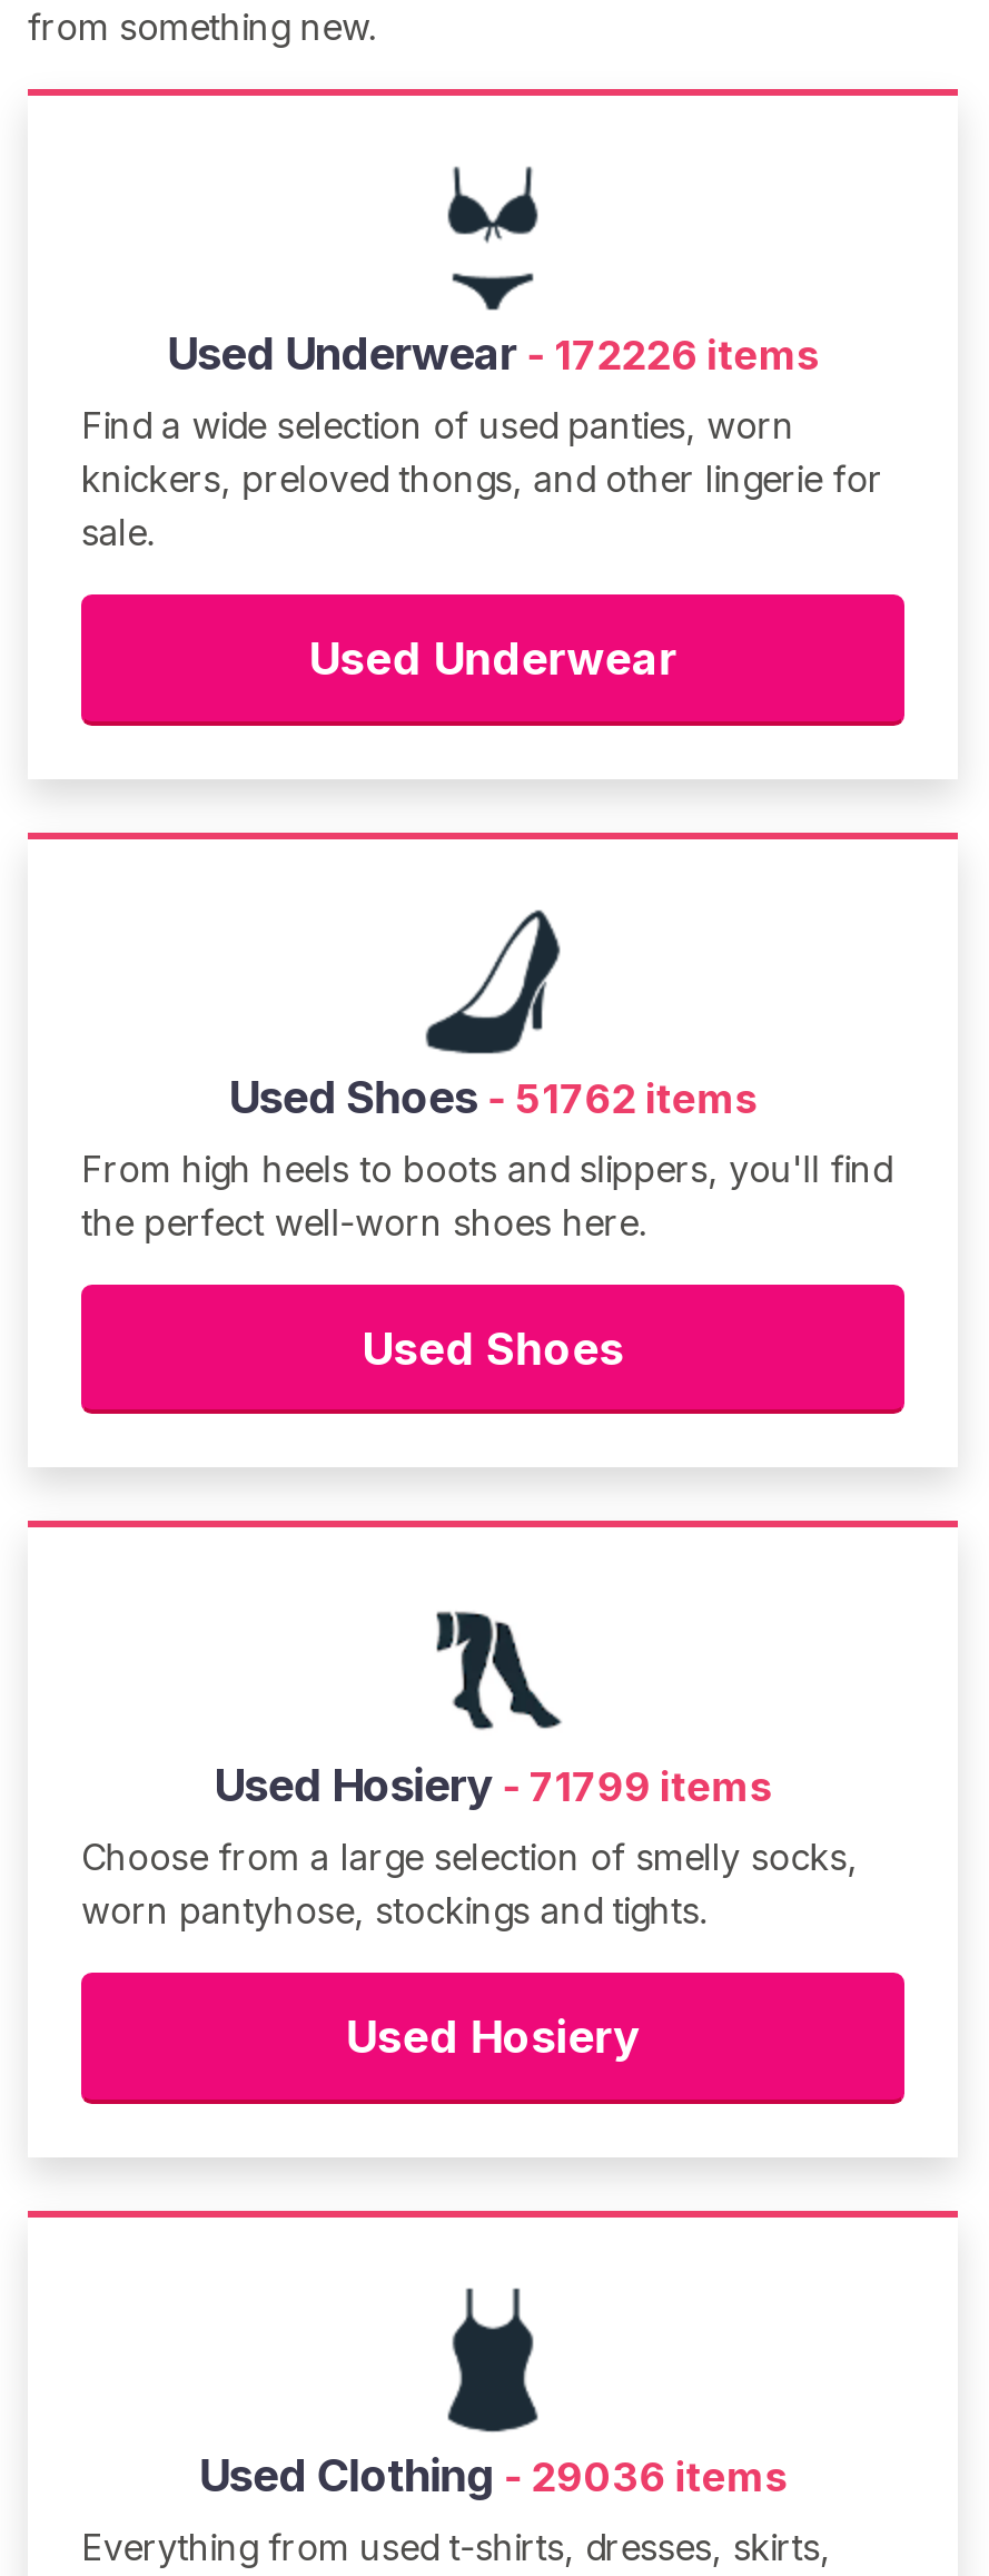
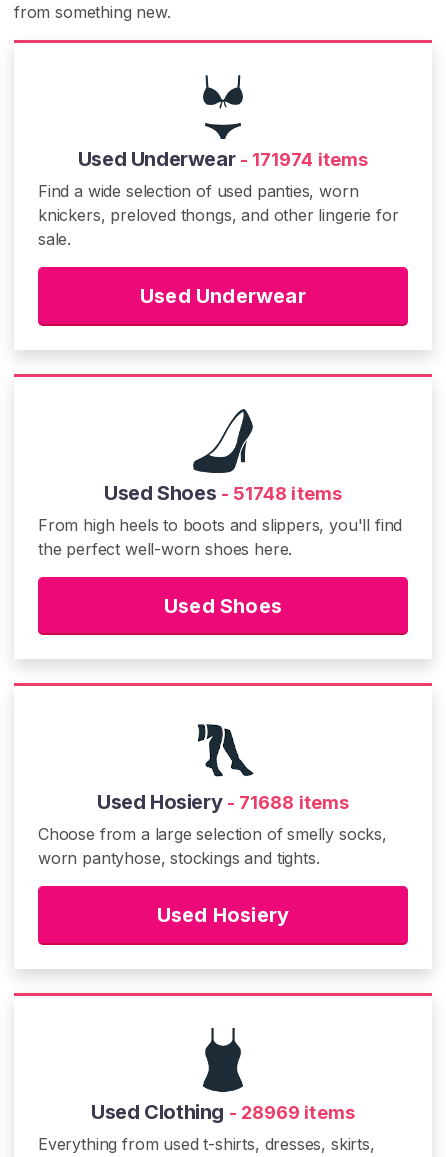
[167,328,819,381] Used Underwear - 172226 items -> [78,147,368,171] Used Underwear - 171974 items
[228,1070,757,1124] Used Shoes - 51762 items -> [104,481,342,505] Used Shoes - 51748 items
[214,1760,772,1813] Used Hosiery - 71799 items -> [97,790,349,814] Used Hosiery - 71688 items
[198,2449,787,2503] Used Clothing - 29036 items -> [91,1100,355,1124] Used Clothing - 28969 items

